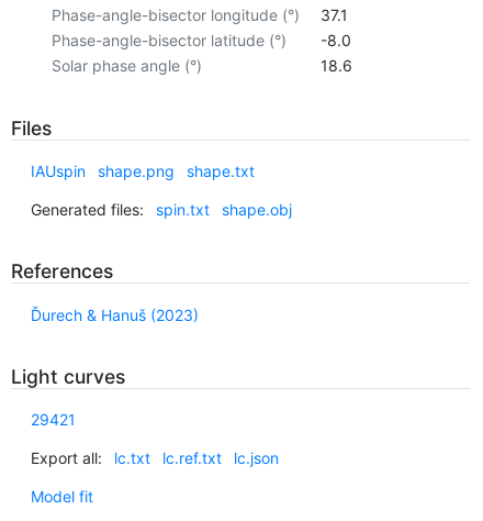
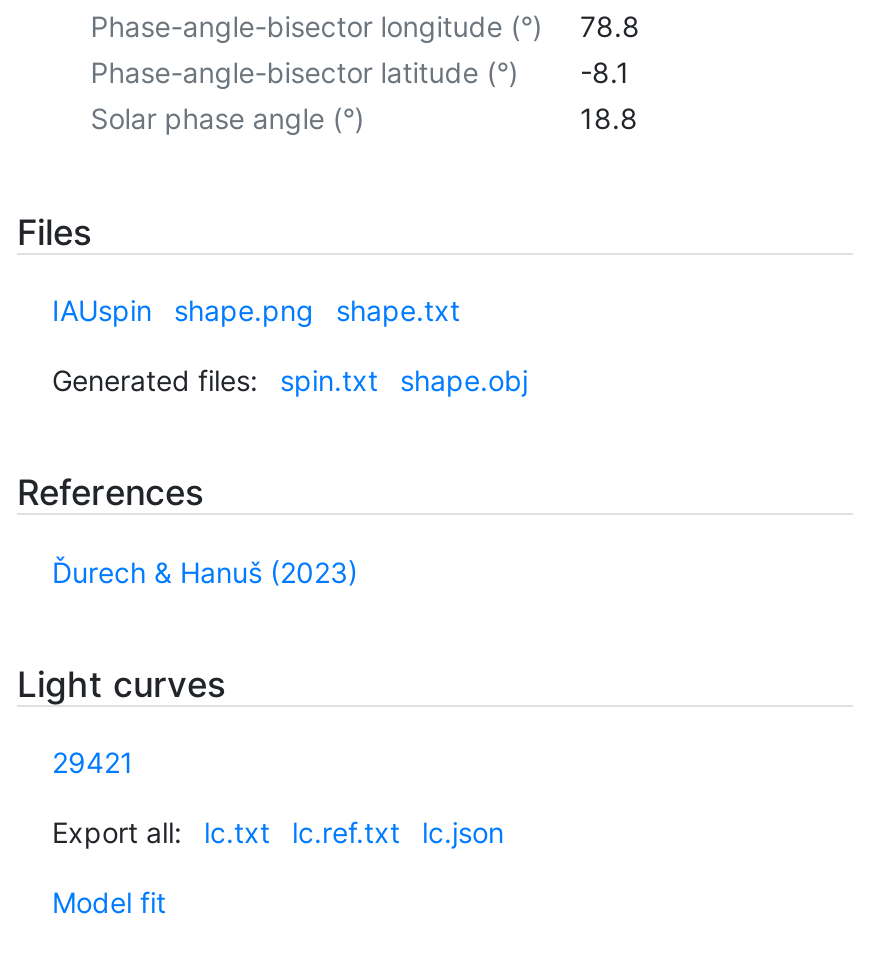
[51,5,347,24] Phase-angle-bisector longitude (°) 37.1 -> [90,9,640,43] Phase-angle-bisector longitude (°) 78.8
[51,31,351,49] Phase-angle-bisector latitude (°) -8.0 -> [90,55,630,89] Phase-angle-bisector latitude (°) -8.1
[320,56,352,75] 18.6 -> [580,101,638,135] 18.8

